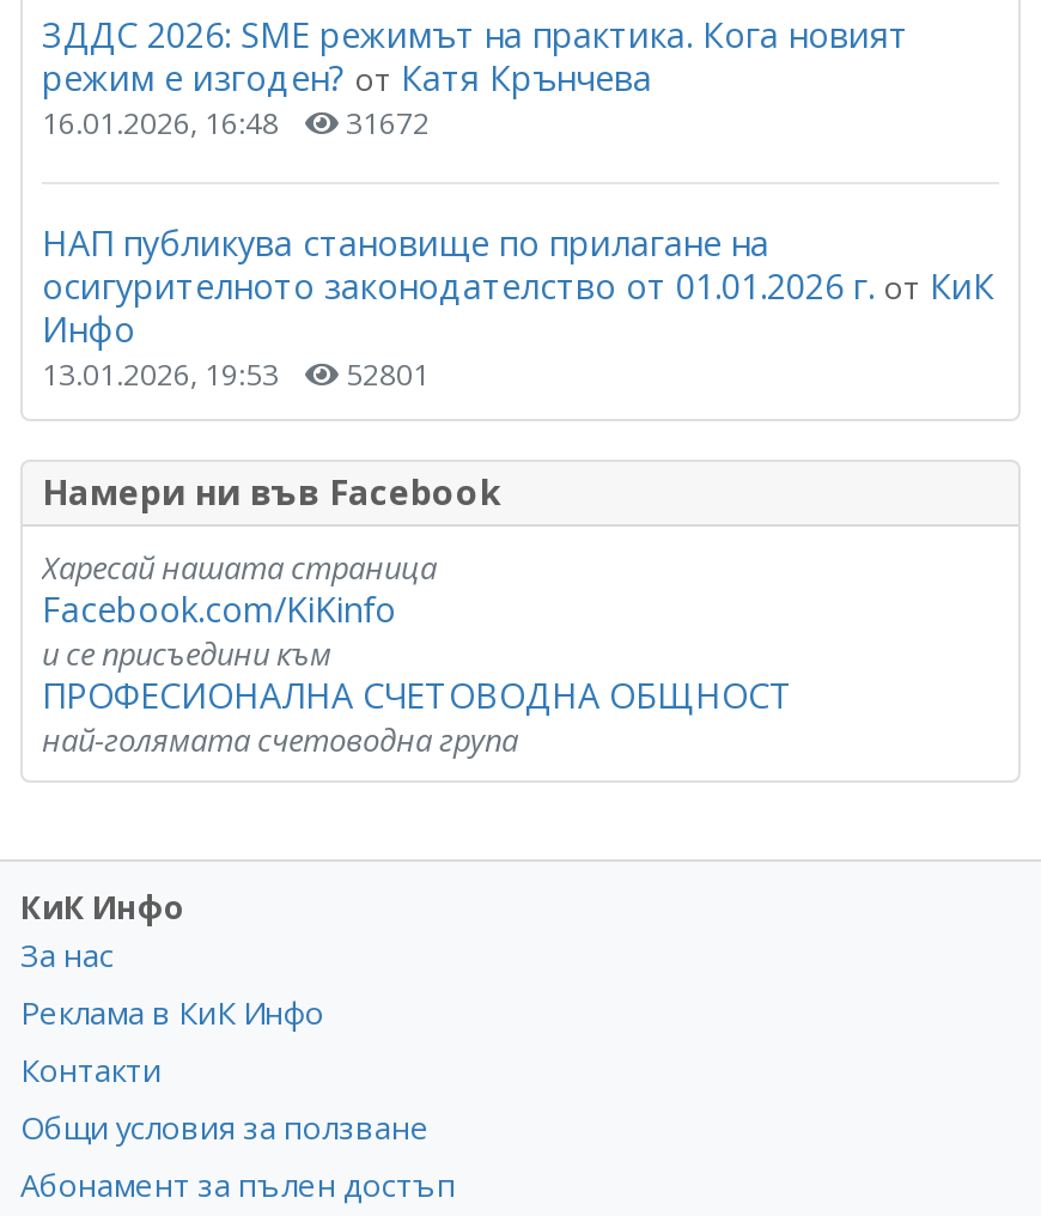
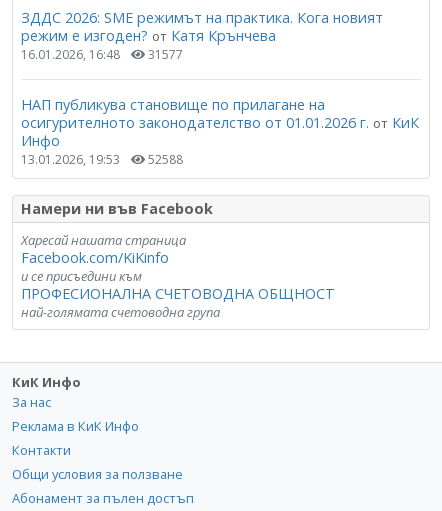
[42,102,430,142] 16.01.2026, 16:48 31672 -> [21,45,183,62] 16.01.2026, 16:48 31577
[42,353,430,394] 13.01.2026, 19:53 52801 -> [21,150,183,167] 13.01.2026, 19:53 52588

